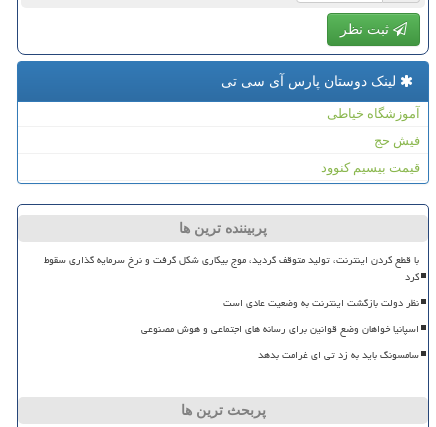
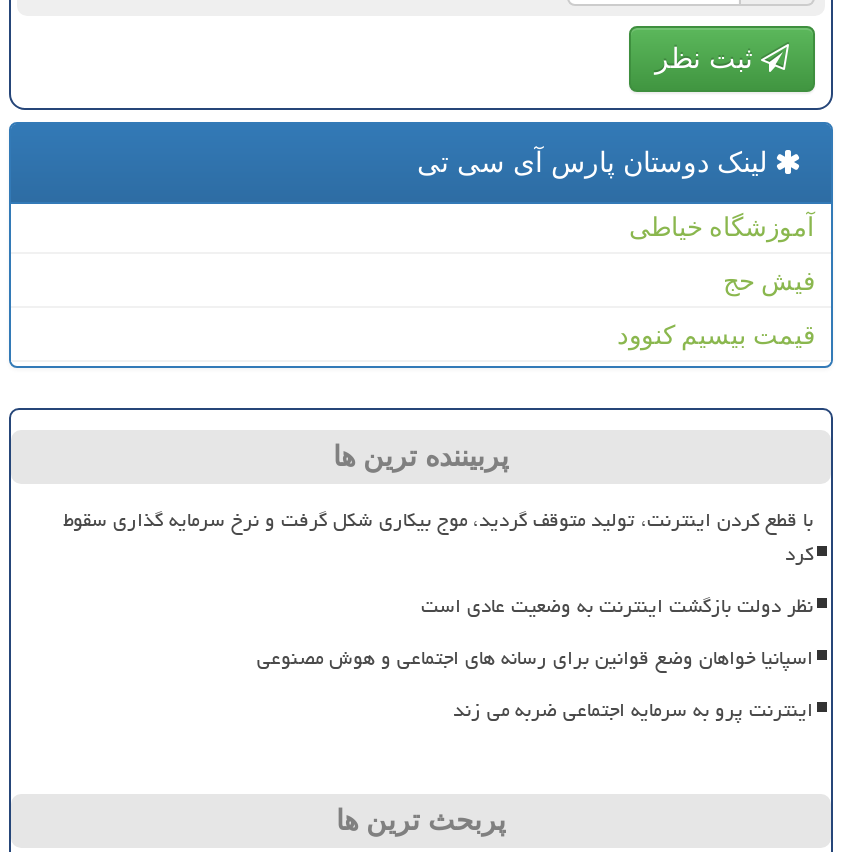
[258,345,419,365] سامسونگ باید به زد تی ای غرامت بدهد -> [453,691,813,731] اینترنت پرو به سرمایه اجتماعی ضربه می زند

